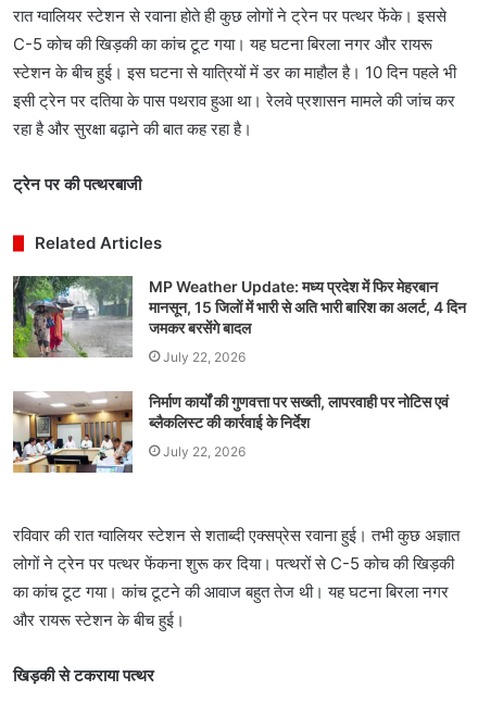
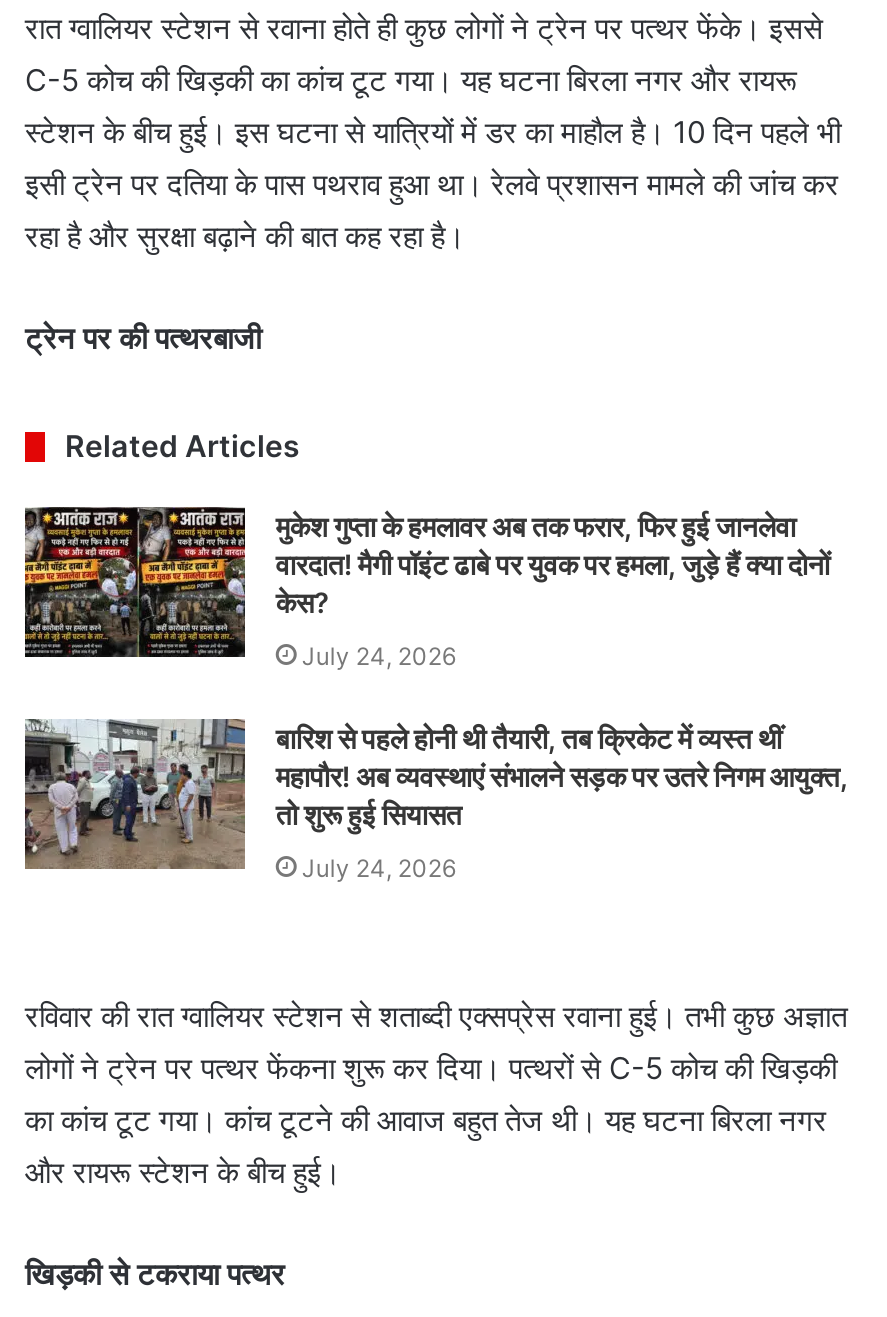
[12,275,466,359] [image] | MP Weather Update: मध्य प्रदेश में फिर मेहरबान | मानसून, 15 जिलों में भारी से अति भारी बारिश का अलर्ट, 4 दिन | जमकर बरसेंगे बादल -> [23,505,830,659] [image] | मुकेश गुप्ता के हमलावर अब तक फरार, फिर हुई जानलेवा | वारदात! मैगी पॉइंट ढाबे पर युवक पर हमला, जुड़े हैं क्या दोनों | केस?
[163,349,246,365] July 22, 2026 -> [302,641,456,671] July 24, 2026
[12,391,449,474] [image] | निर्माण कार्यों की गुणवत्ता पर सख्ती, लापरवाही पर नोटिस एवं | ब्लैकलिस्ट की कार्रवाई के निर्देश -> [23,719,848,871] [image] | बारिश से पहले होनी थी तैयारी, तब क्रिकेट में व्यस्त थीं | महापौर! अब व्यवस्थाएं संभालने सड़क पर उतरे निगम आयुक्त, | तो शुरू हुई सियासत
[163,443,246,460] July 22, 2026 -> [302,853,456,883] July 24, 2026

